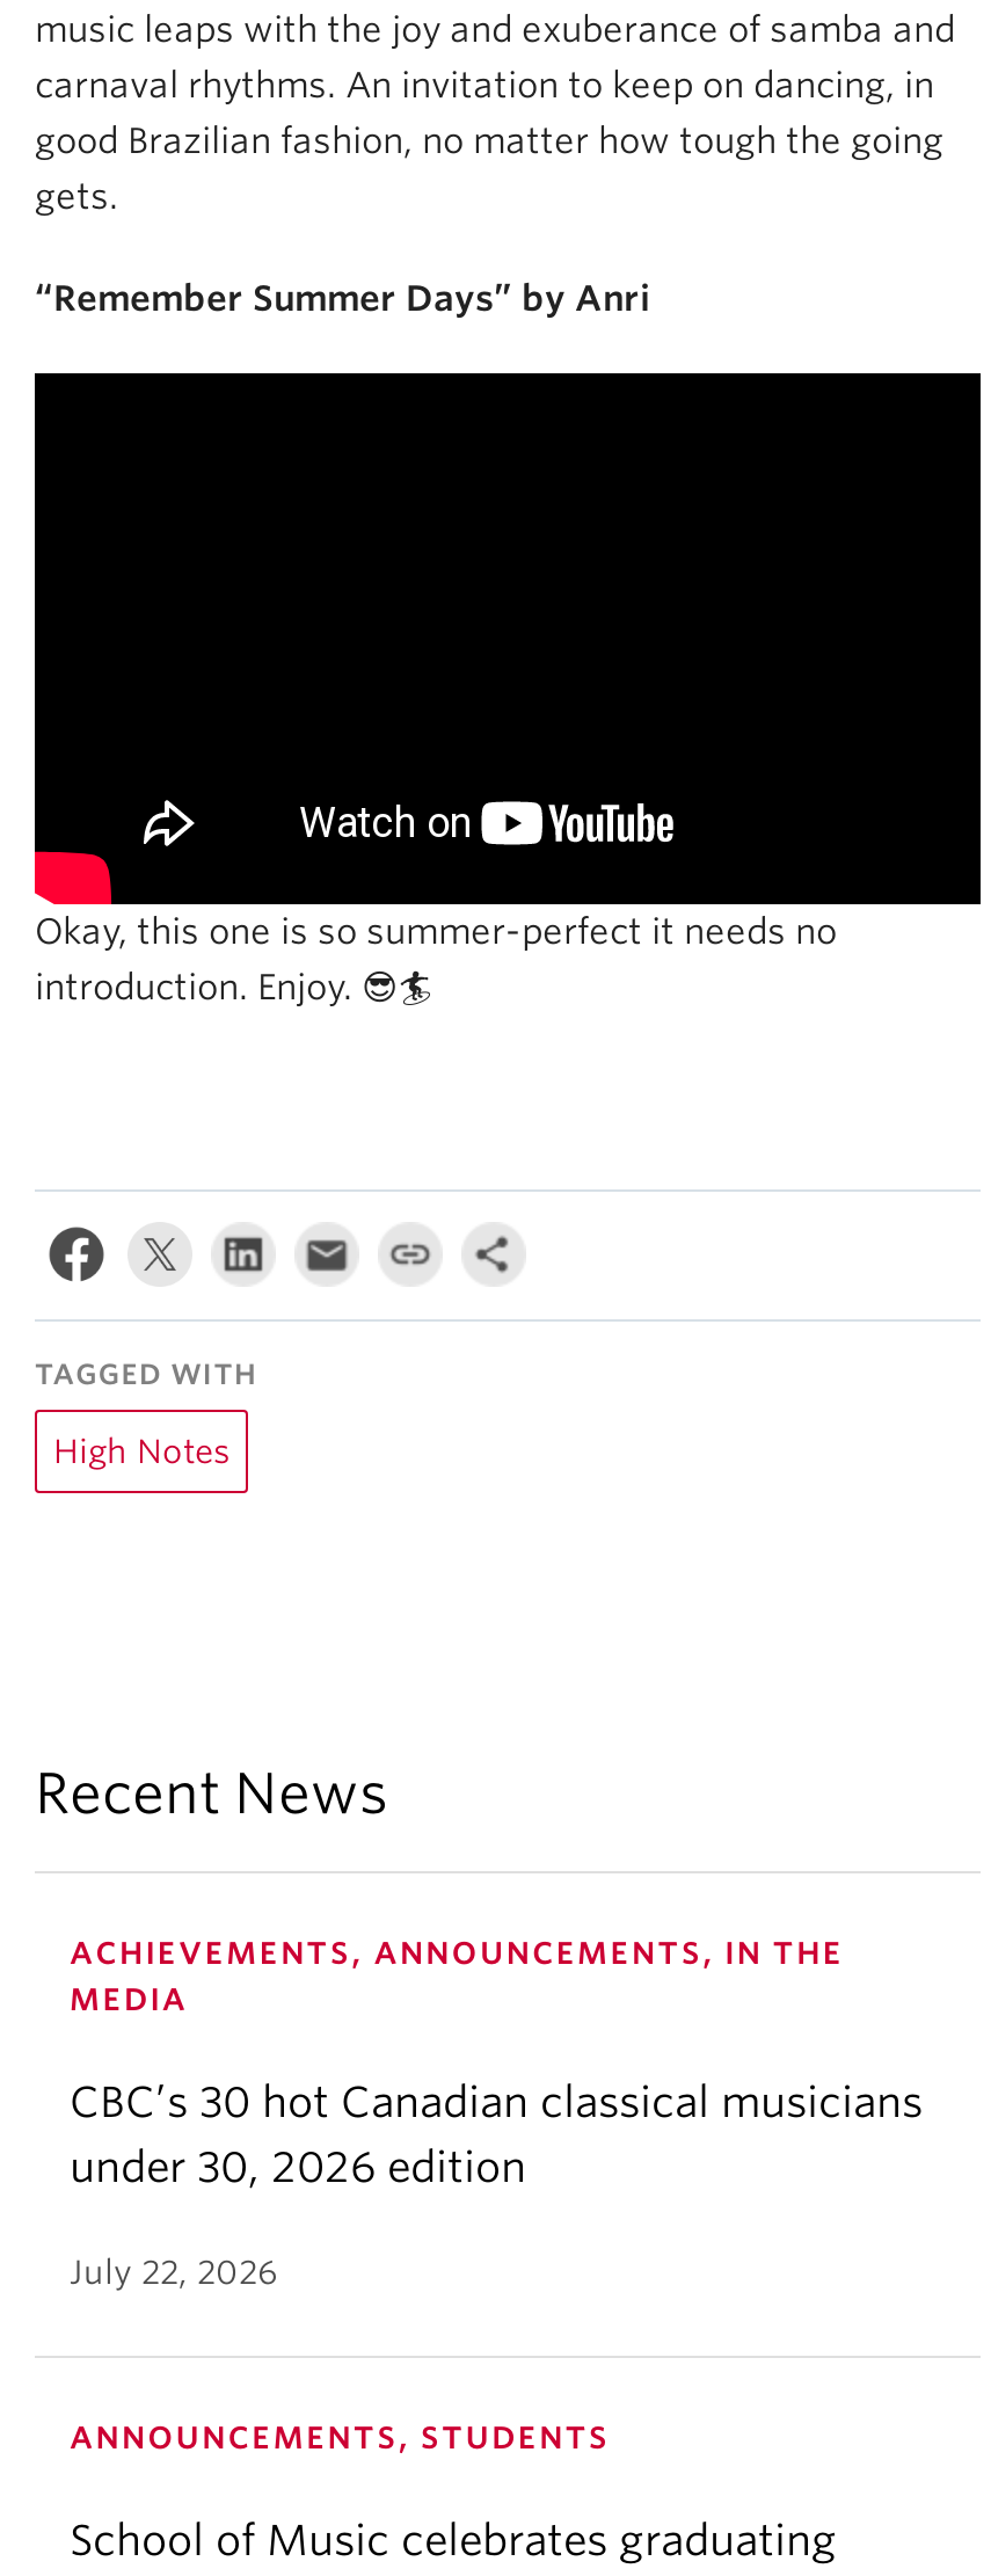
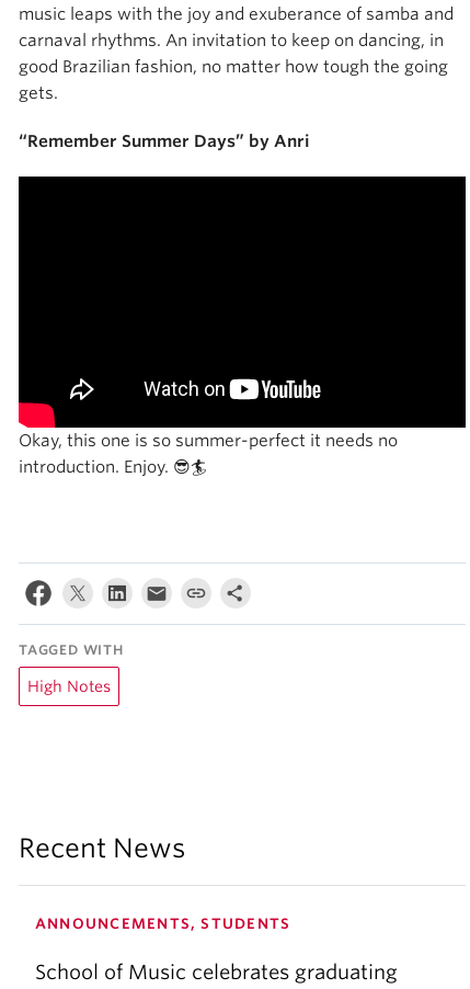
[70,1936,923,2291] ACHIEVEMENTS, ANNOUNCEMENTS, IN THE | MEDIA | CBC’s 30 hot Canadian classical musicians | under 30, 2026 edition | July 22, 2026 -> none

